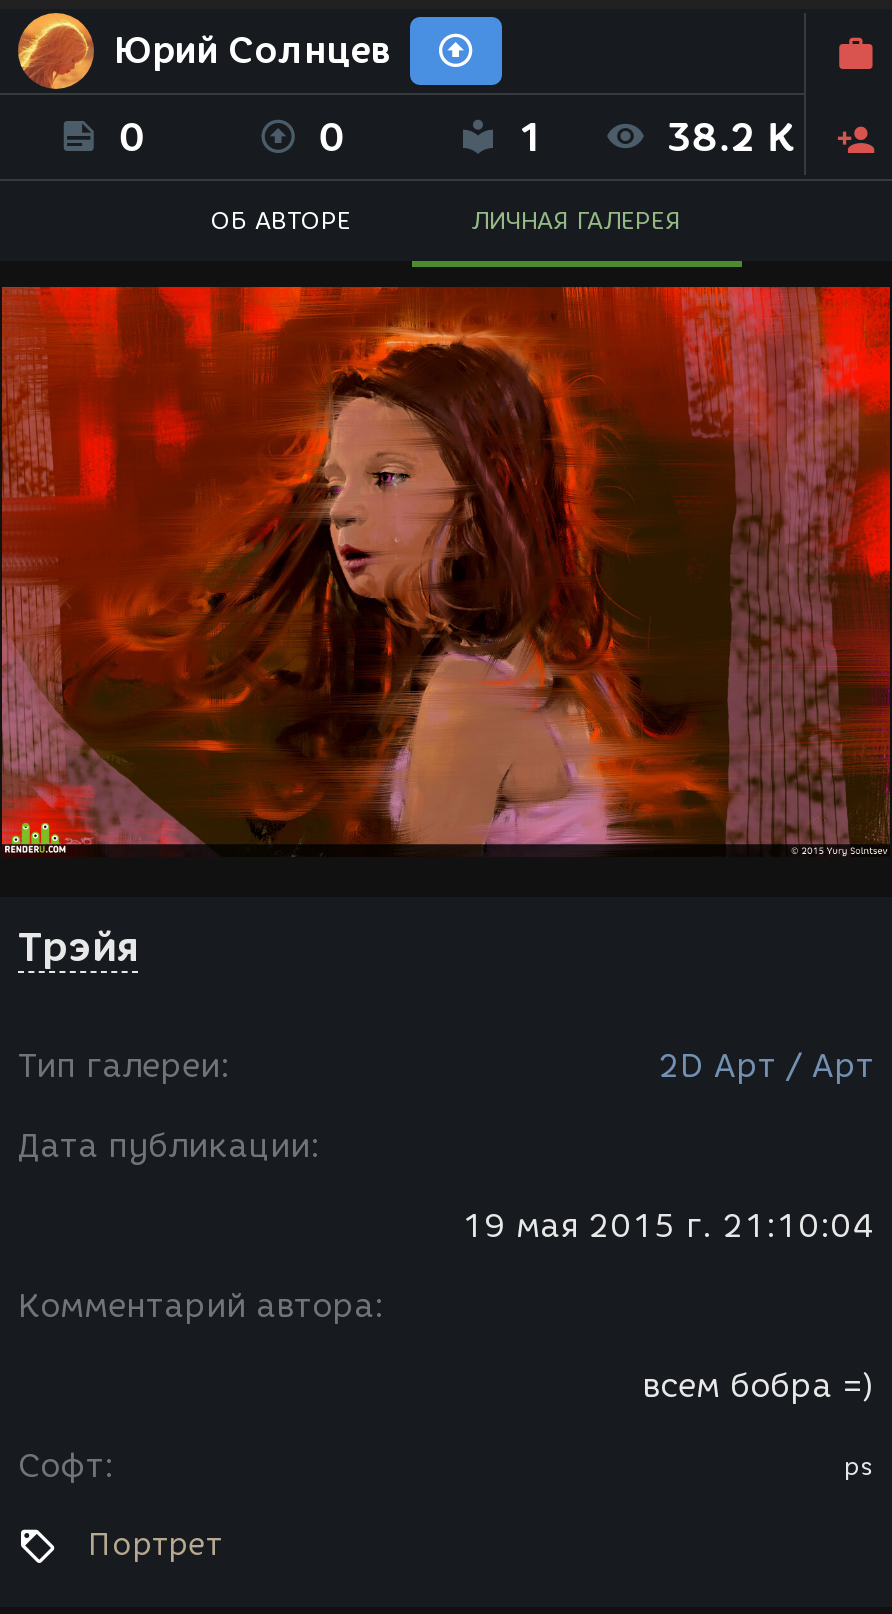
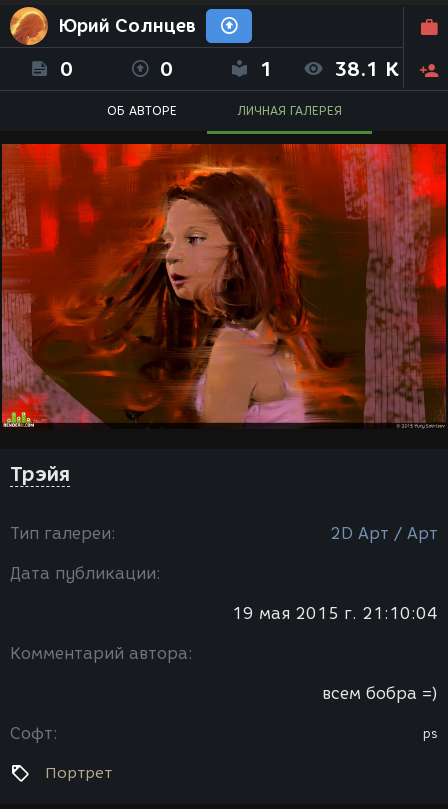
[666,113,796,161] 38.2 K -> [334,57,399,81] 38.1 K

